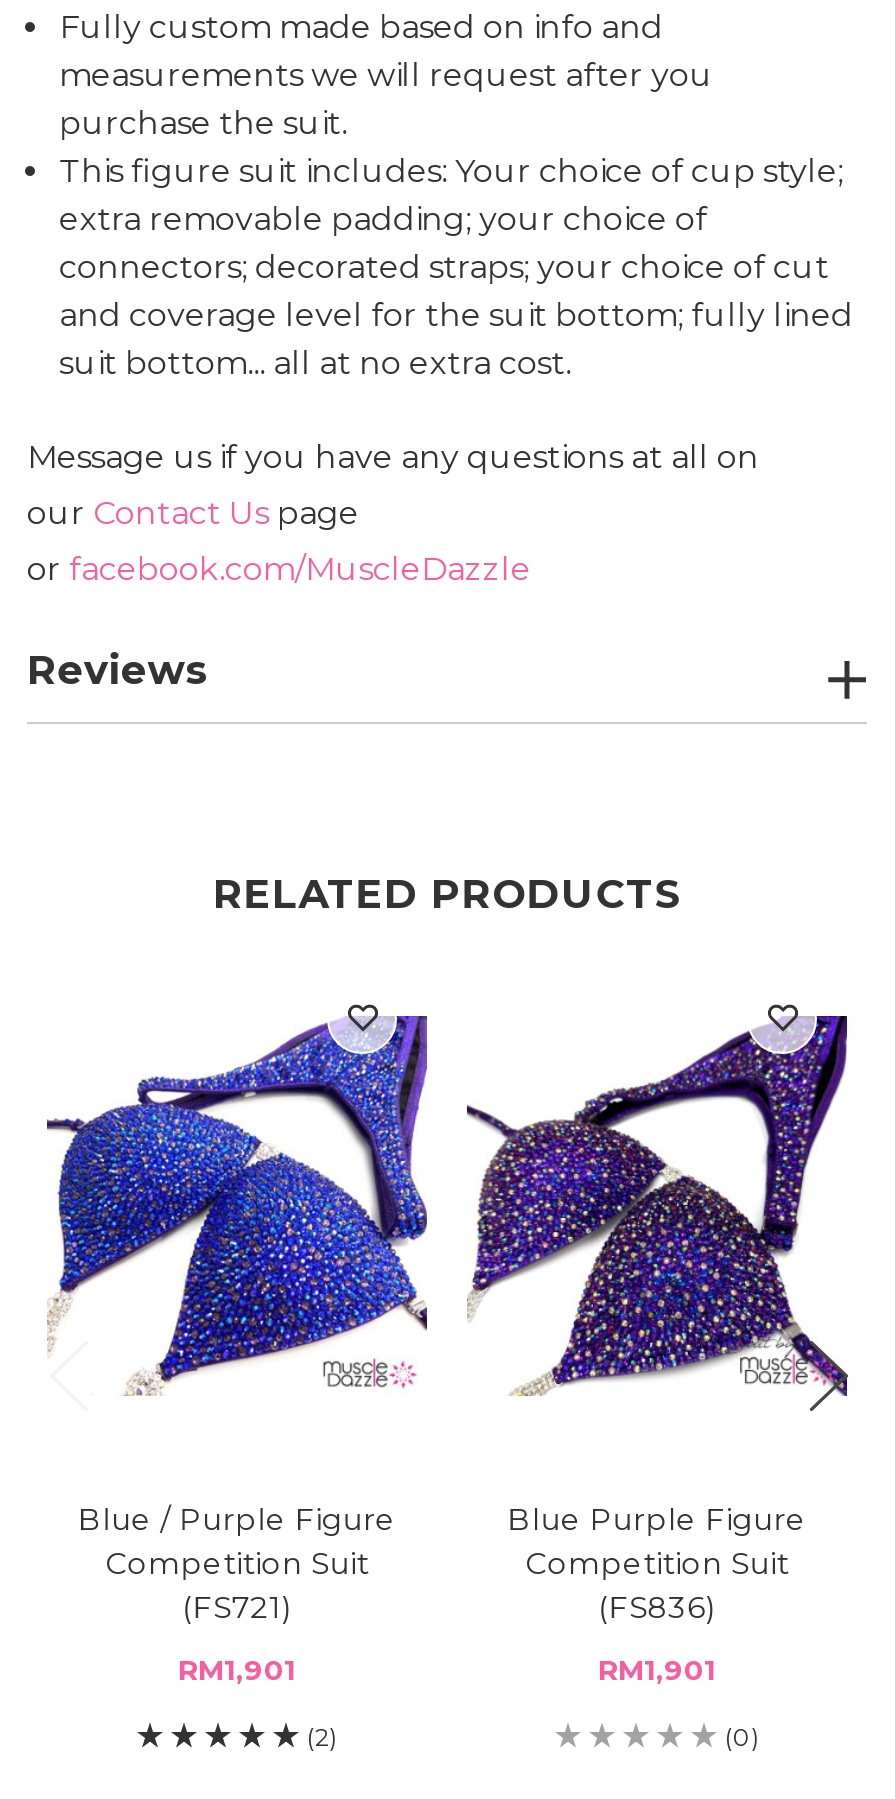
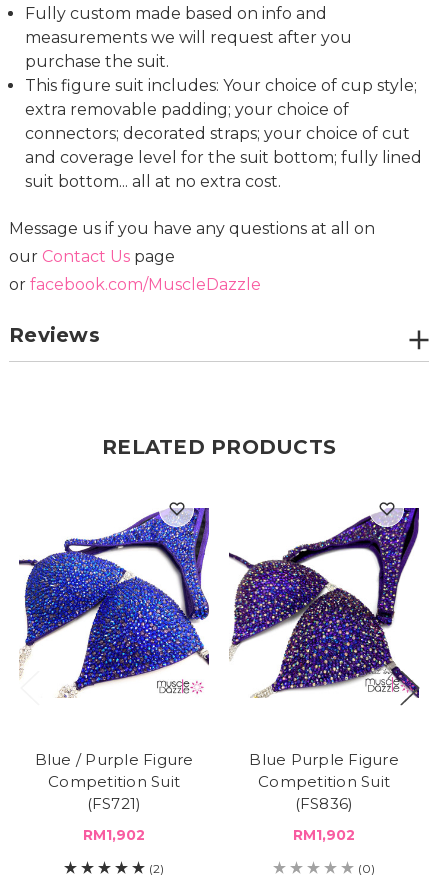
[178,1653,296,1689] RM1,901 -> [83,826,145,844] RM1,902
[598,1653,716,1689] RM1,901 -> [293,826,355,844] RM1,902

